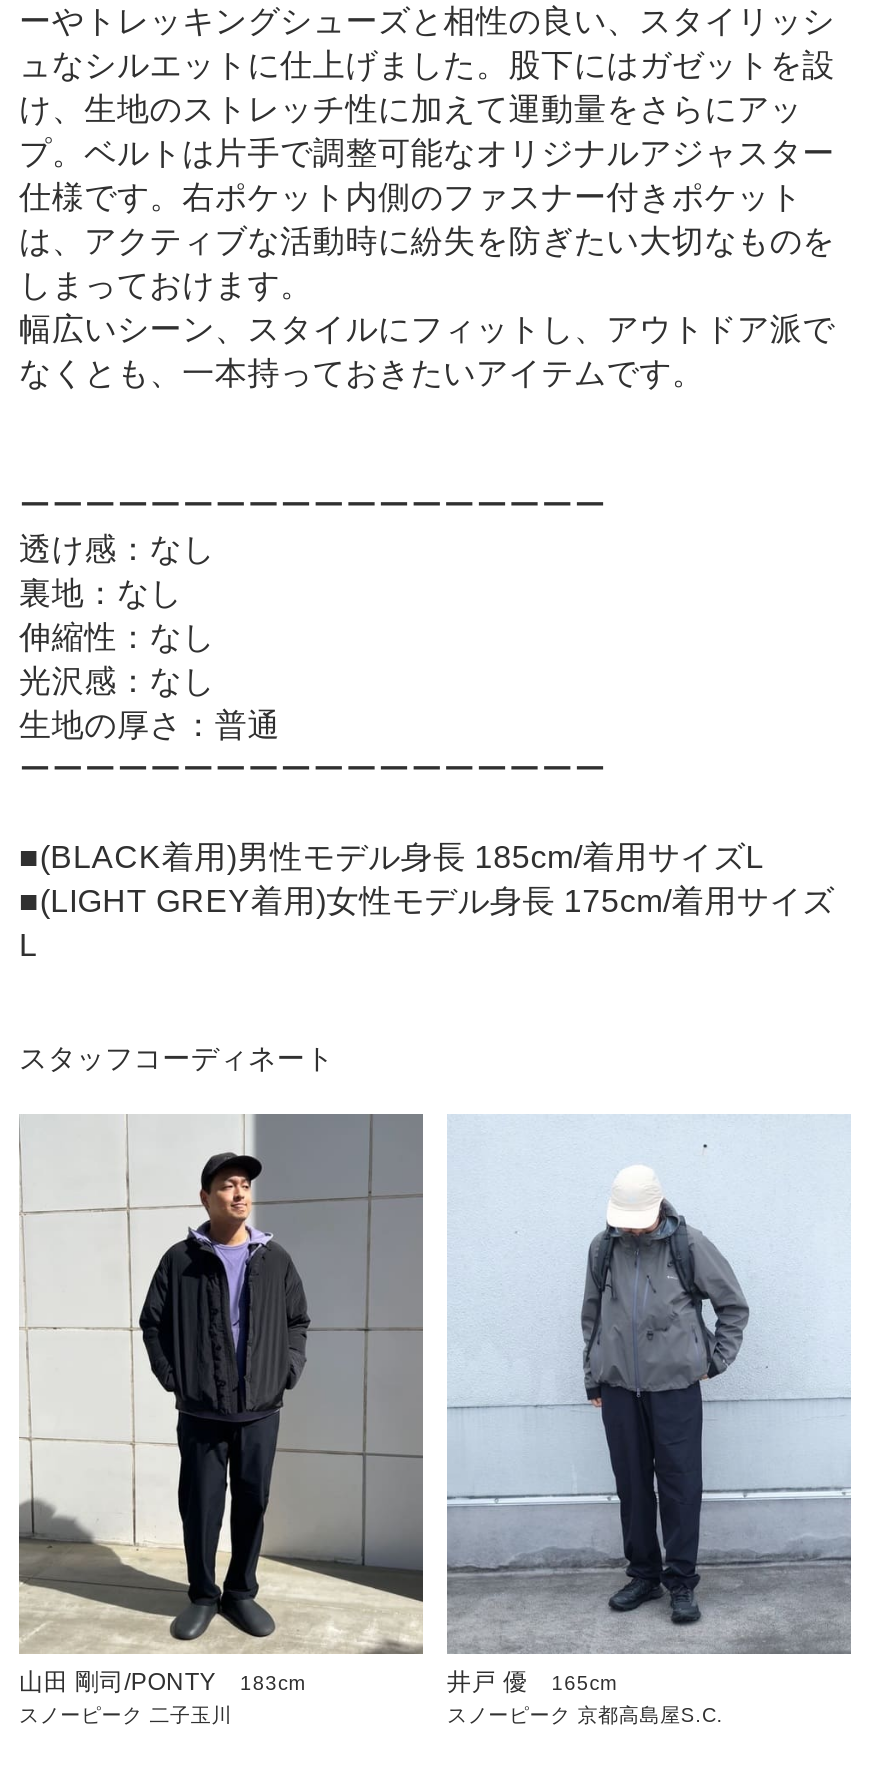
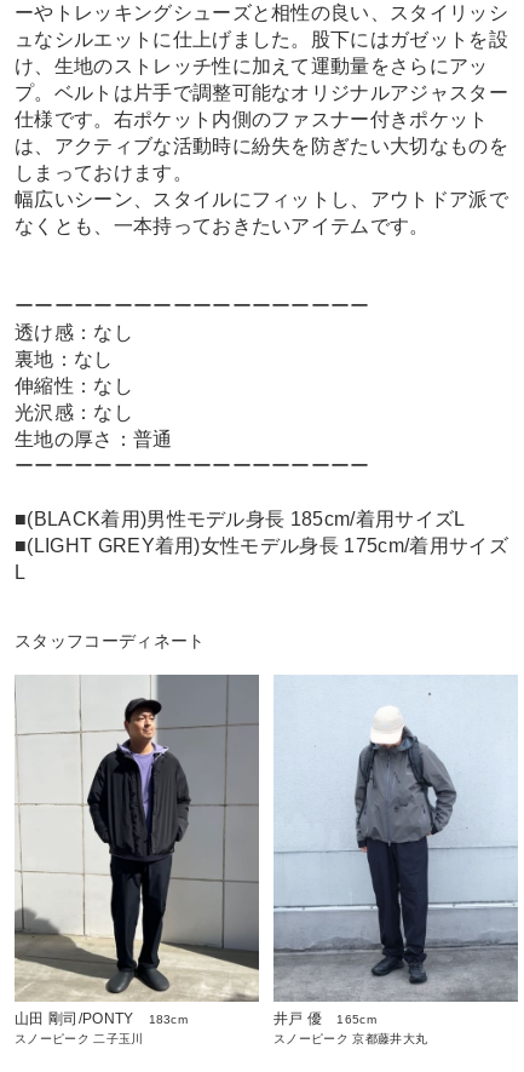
[447,1704,723,1726] スノーピーク 京都高島屋S.C. -> [273,1032,427,1045] スノーピーク 京都藤井大丸

